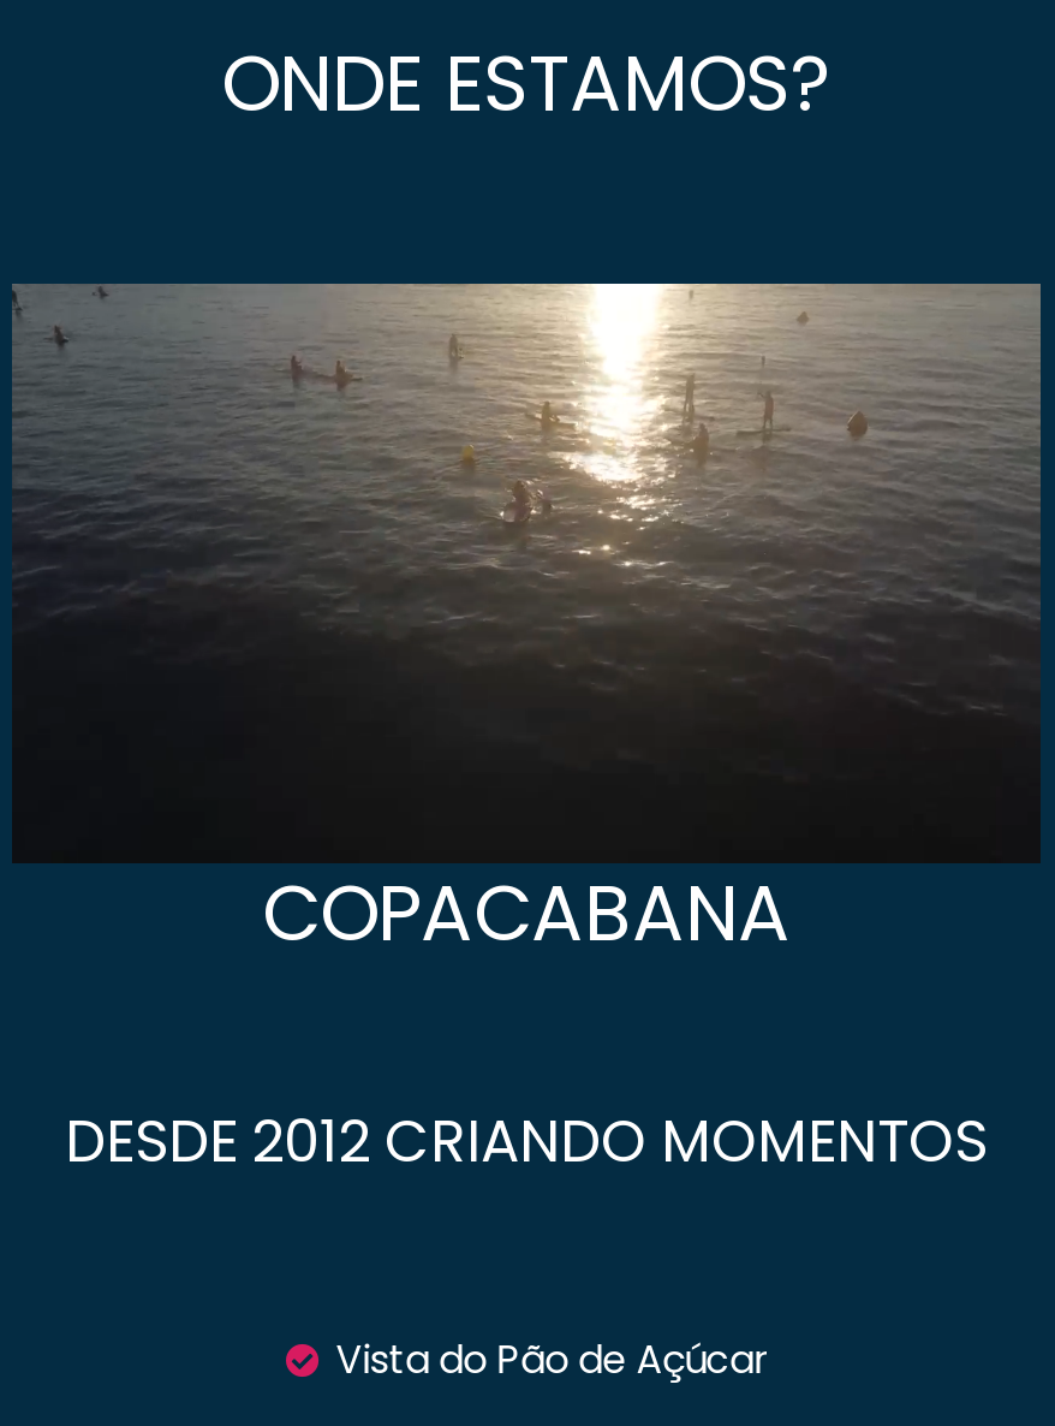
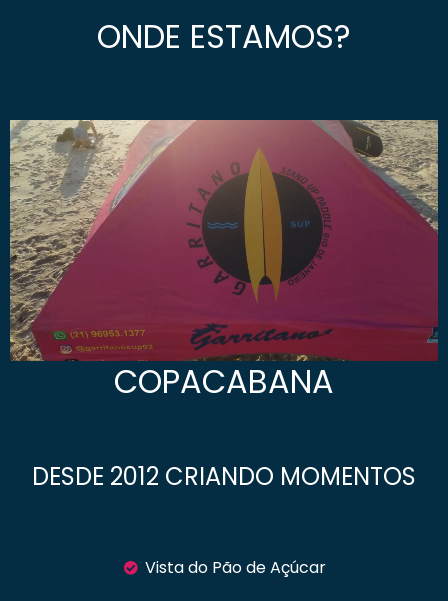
[12,281,1041,863] [image] -> [9,119,439,362] [image]

